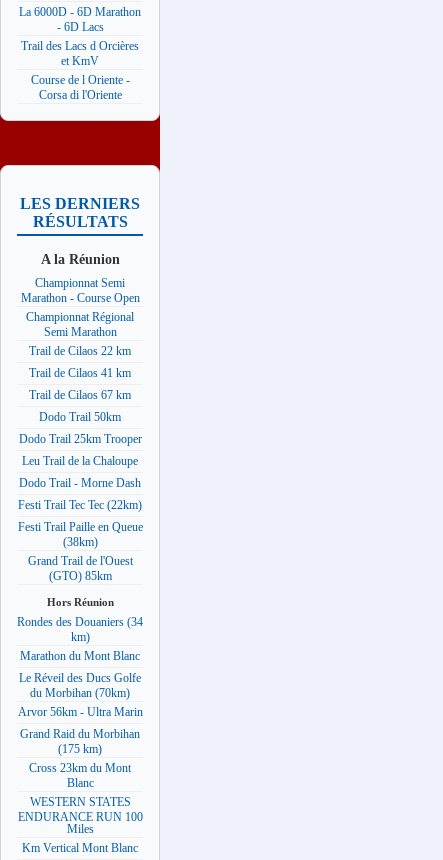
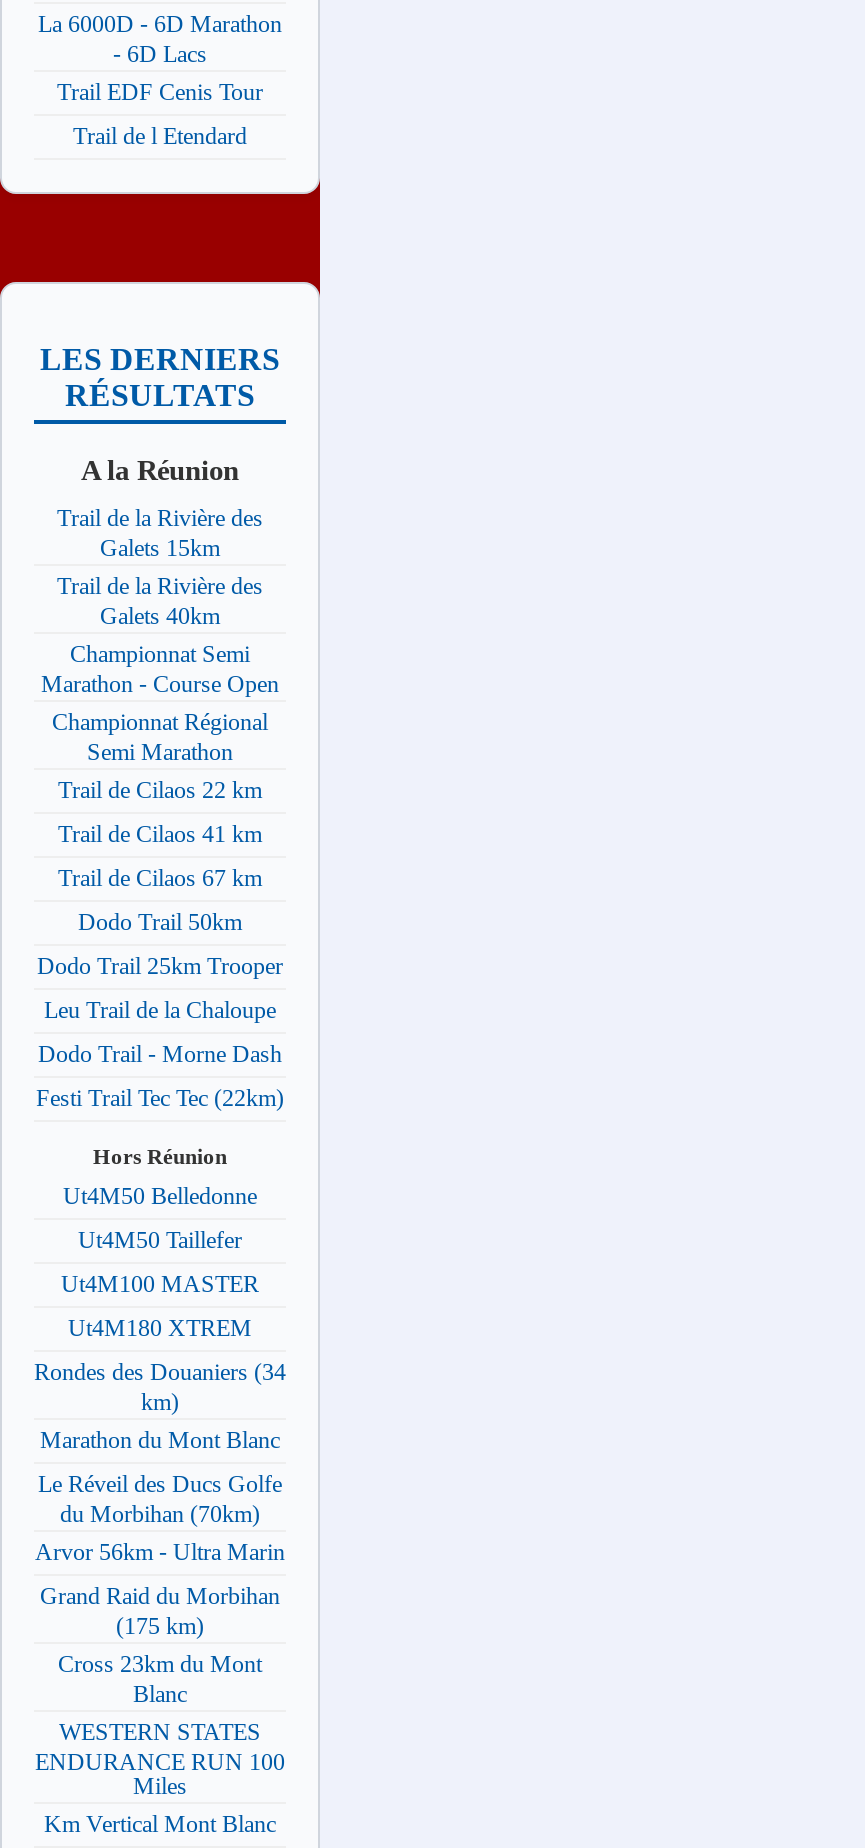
[21,39,139,66] Trail des Lacs d Orcières | et KmV -> [57,79,263,107] Trail EDF Cenis Tour
[30,73,129,100] Course de l Oriente - | Corsa di l'Oriente -> [73,123,247,151] Trail de l Etendard
moved [20,195,140,267] -> [40,342,280,485]: LES DERNIERS | RÉSULTATS | A la Réunion
none -> [57,505,263,627] Trail de la Rivière des | Galets 15km | Trail de la Rivière des | Galets 40km
[17,520,142,581] Festi Trail Paille en Queue | (38km) | Grand Trail de l'Ouest | (GTO) 85km -> none
moved [46,596,113,608] -> [93,1144,227,1168]: Hors Réunion
none -> [61,1183,259,1343] Ut4M50 Belledonne | Ut4M50 Taillefer | Ut4M100 MASTER | Ut4M180 XTREM

